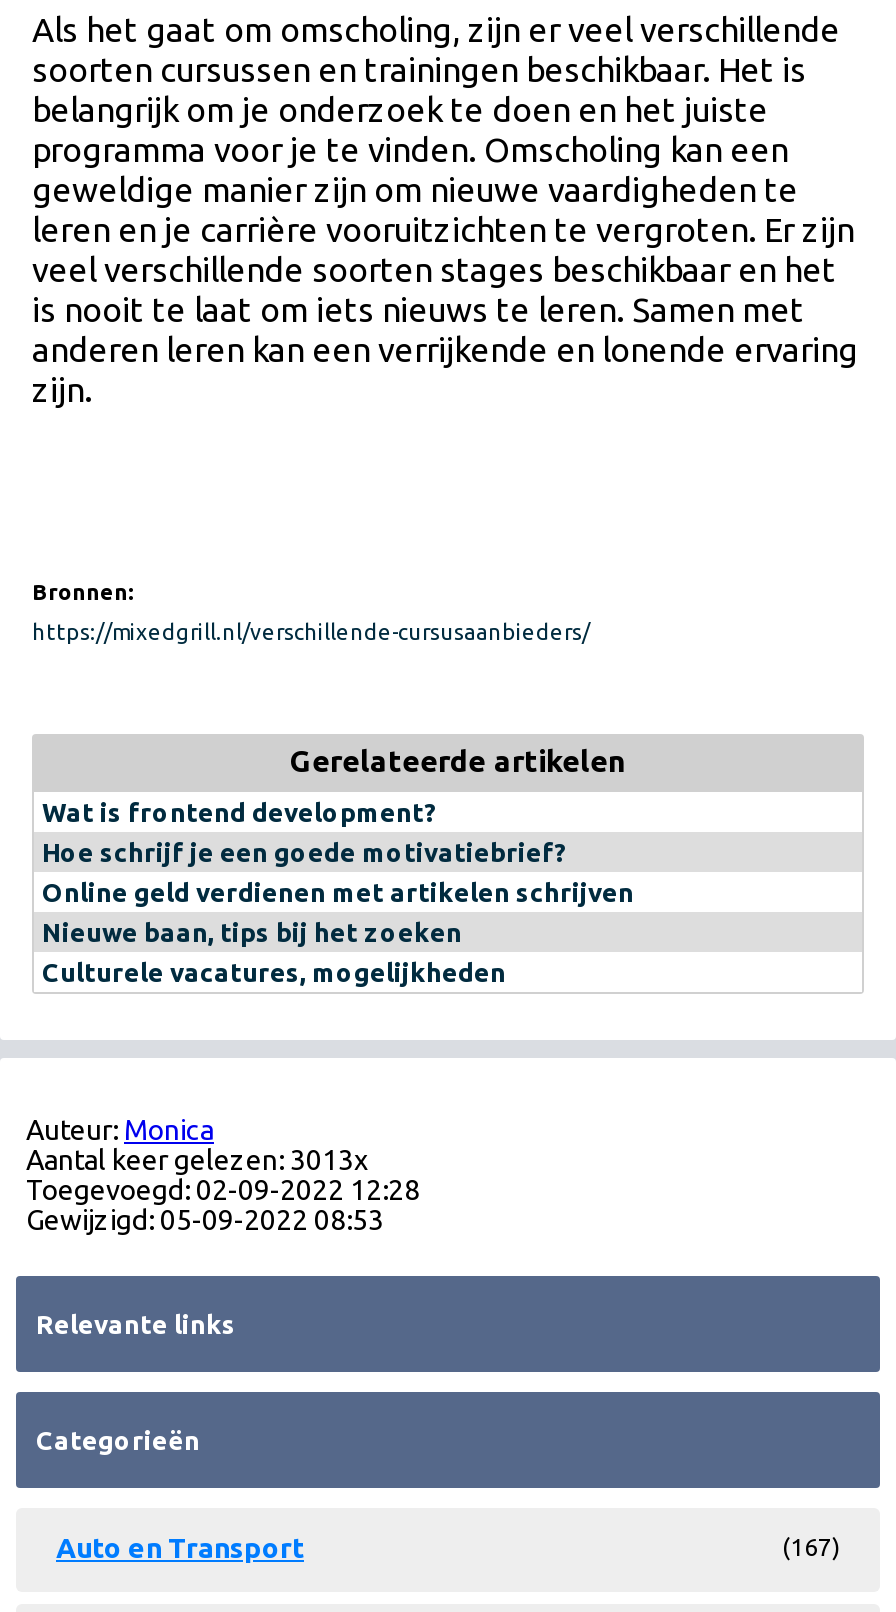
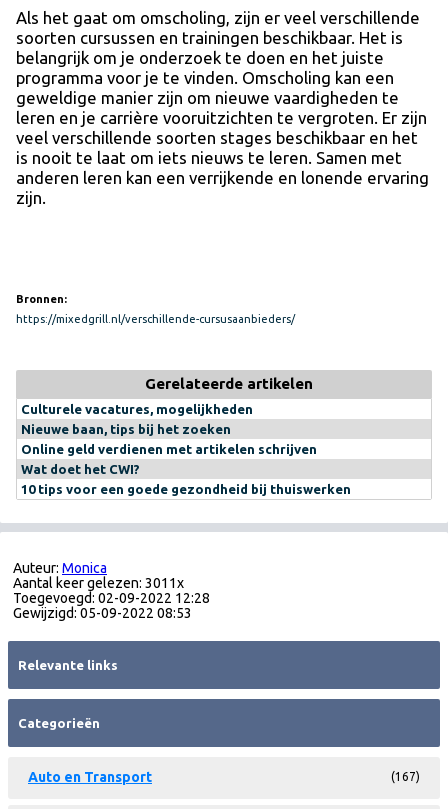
[42,799,566,867] Wat is frontend development? | Hoe schrijf je een goede motivatiebrief? -> none
moved [42,879,634,947] -> [21,422,317,456]: Nieuwe baan, tips bij het zoeken | Online geld verdienen met artikelen schrijven
moved [42,959,506,987] -> [21,402,253,416]: Culturele vacatures, mogelijkheden
none -> [21,462,351,496] Wat doet het CWI? | 10 tips voor een goede gezondheid bij thuiswerken
[26,1145,368,1177] Aantal keer gelezen: 3013x -> [13,575,184,591] Aantal keer gelezen: 3011x

